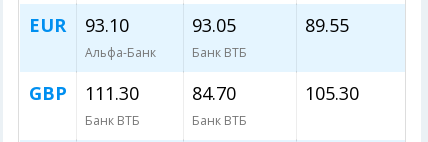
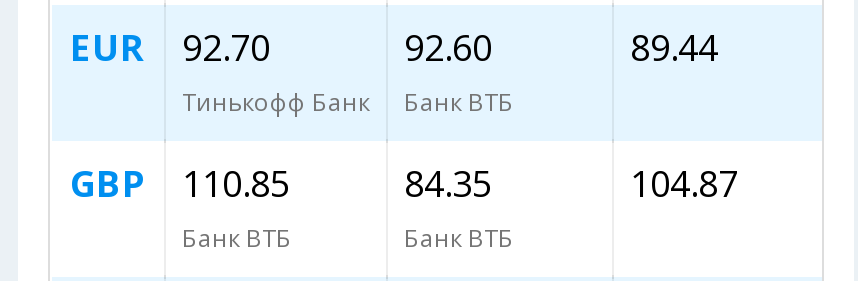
[85,13,156,61] 93.10 | Альфа-Банк -> [182,24,370,120] 92.70 | Тинькофф Банк
[192,13,236,37] 93.05 -> [404,24,492,72] 92.60
[305,13,349,37] 89.55 -> [630,24,718,72] 89.44
[29,81,139,105] GBP 111.30 -> [70,160,290,208] GBP 110.85
[192,81,236,105] 84.70 -> [404,160,492,208] 84.35
[305,81,359,105] 105.30 -> [630,160,738,208] 104.87

